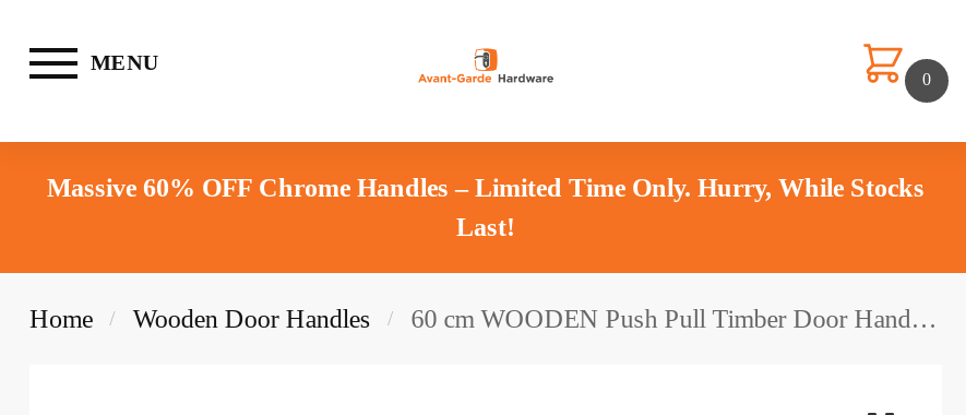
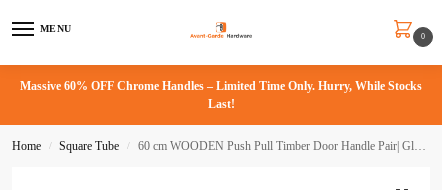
[133,304,371,334] Wooden Door Handles -> [59,139,119,153] Square Tube

